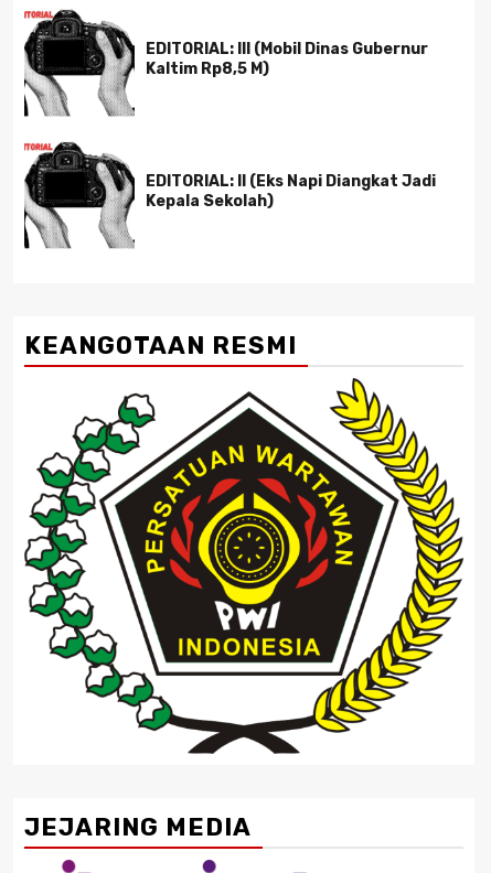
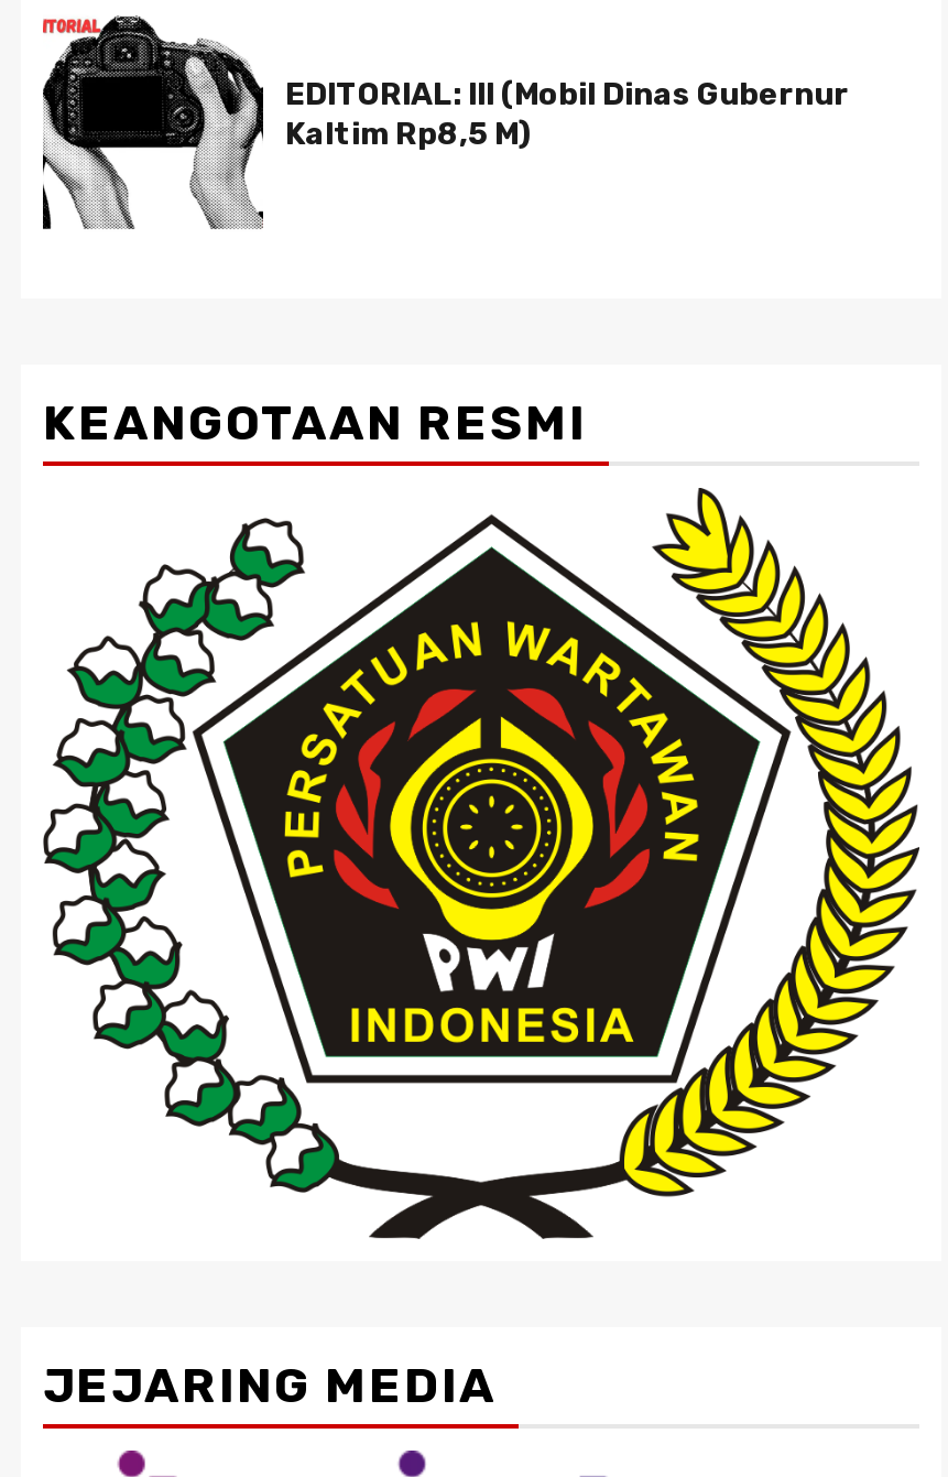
[146,172,436,211] EDITORIAL: II (Eks Napi Diangkat Jadi | Kepala Sekolah) -> none

